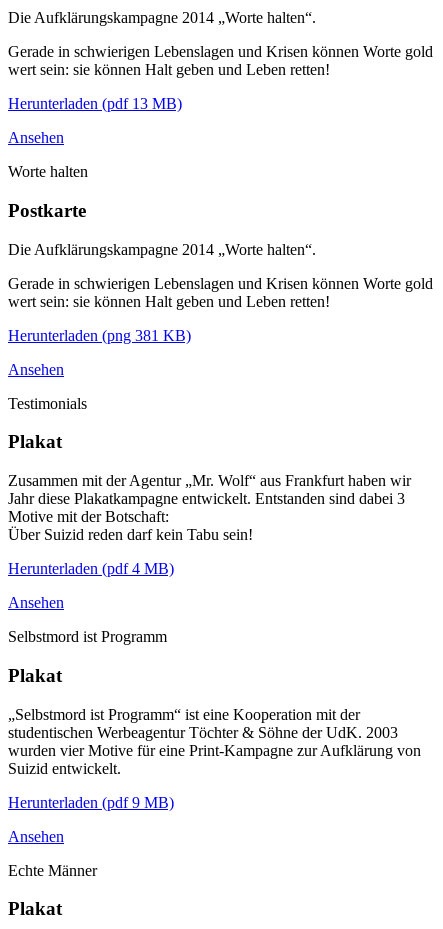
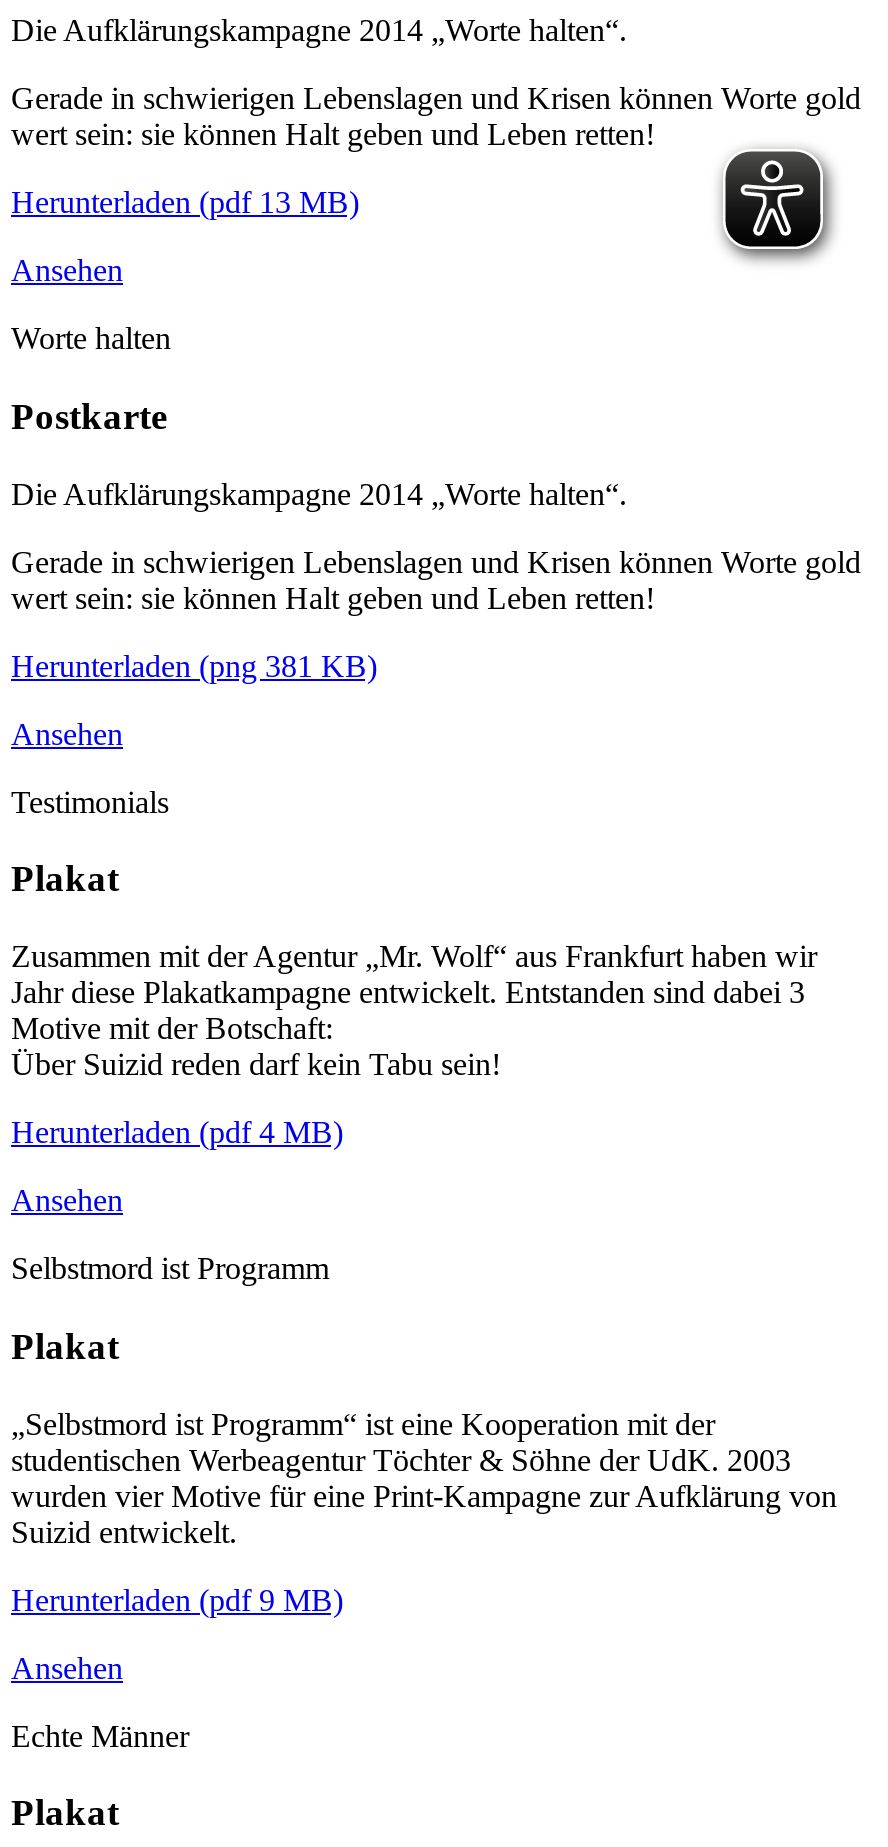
none -> [717,145,837,265] [image]

